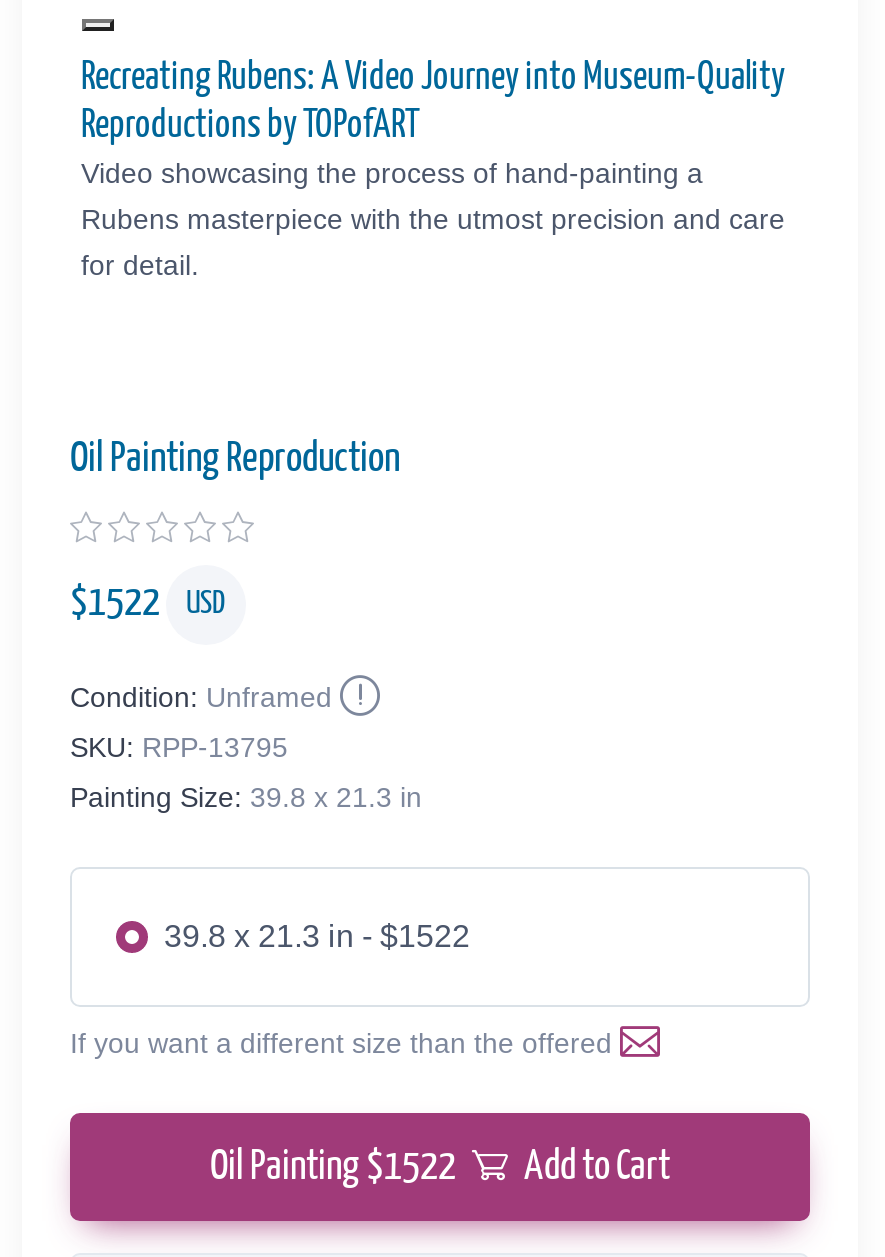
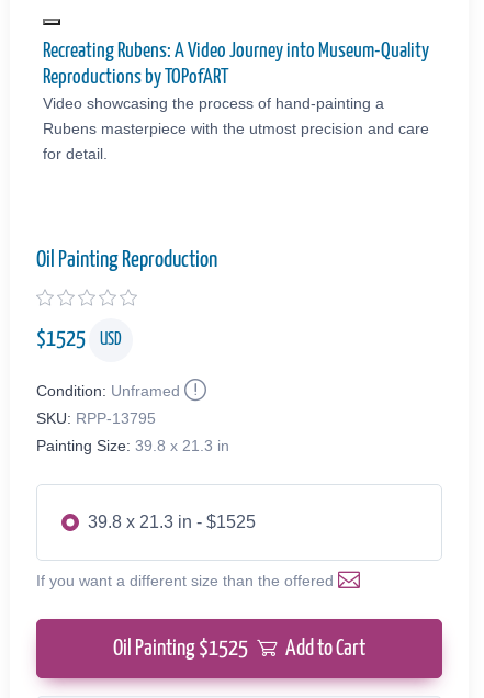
[70,584,226,624] $1522 USD -> [36,328,122,350] $1525 USD
[164,919,470,953] 39.8 x 21.3 in - $1522 -> [88,512,256,531] 39.8 x 21.3 in - $1525
[210,1147,670,1187] Oil Painting $1522 Add to Cart -> [113,638,365,659] Oil Painting $1525 Add to Cart

